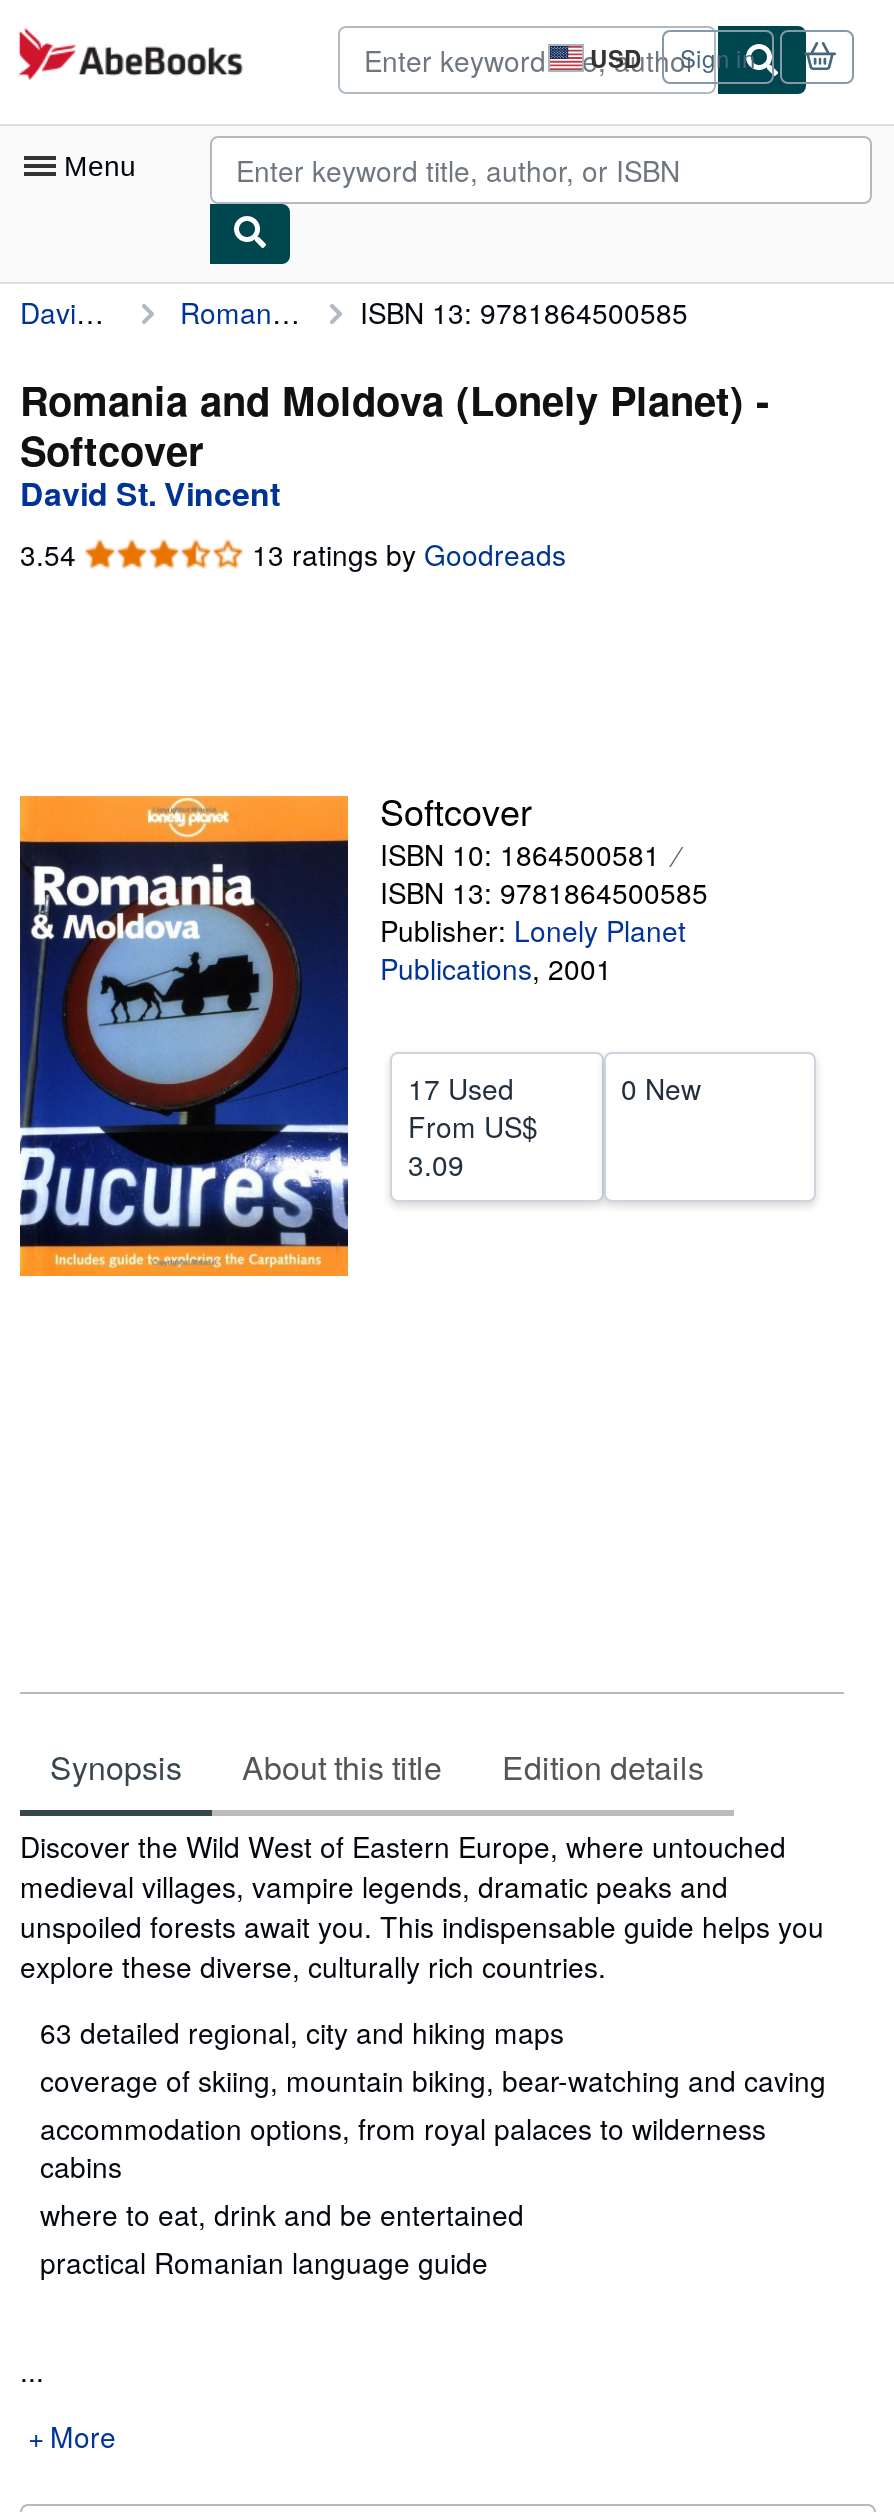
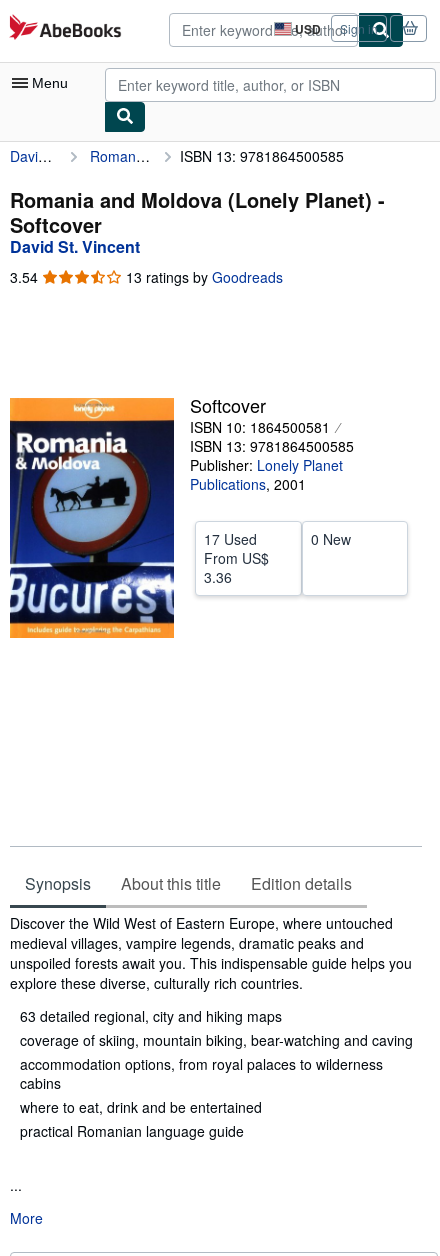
[408,1144,464,1184] 3.09 -> [204,567,232,587] 3.36

